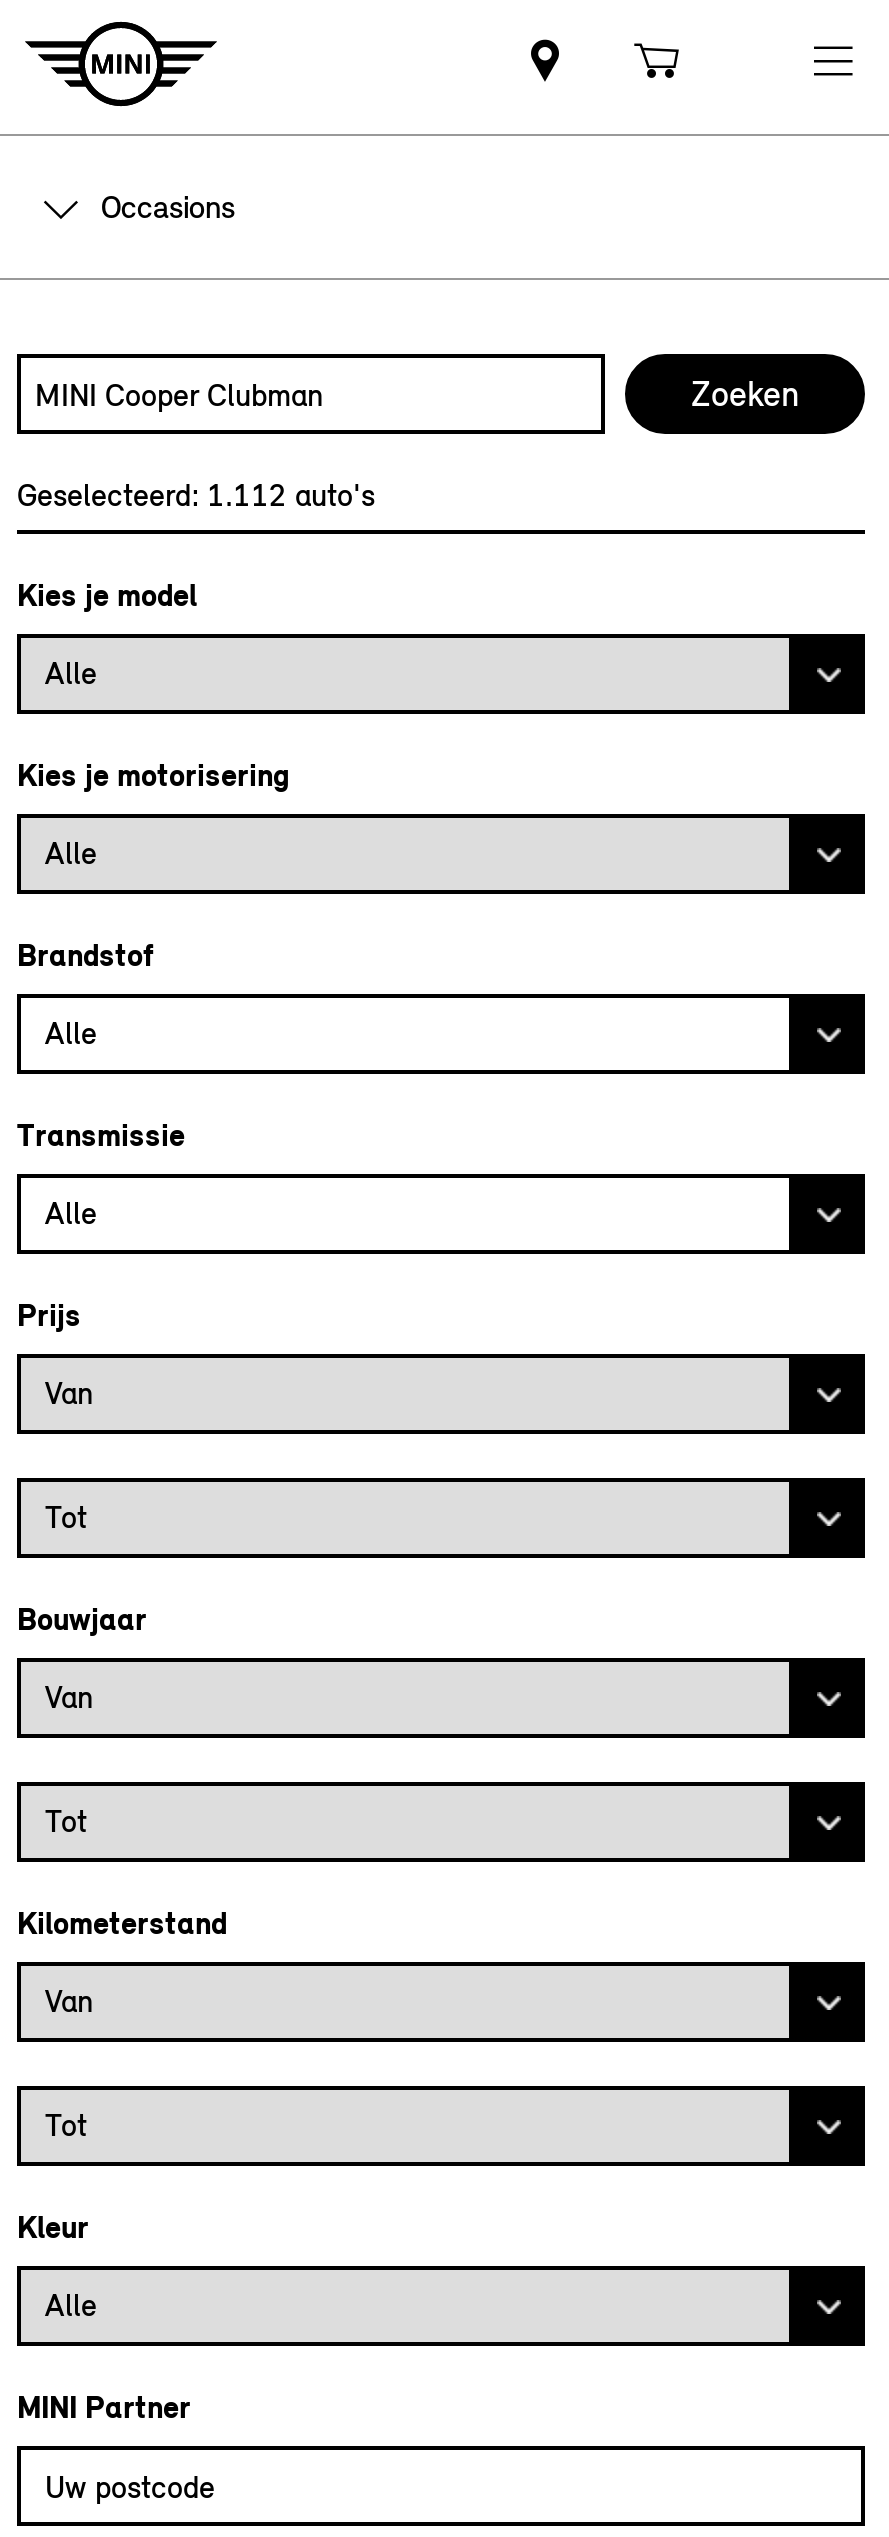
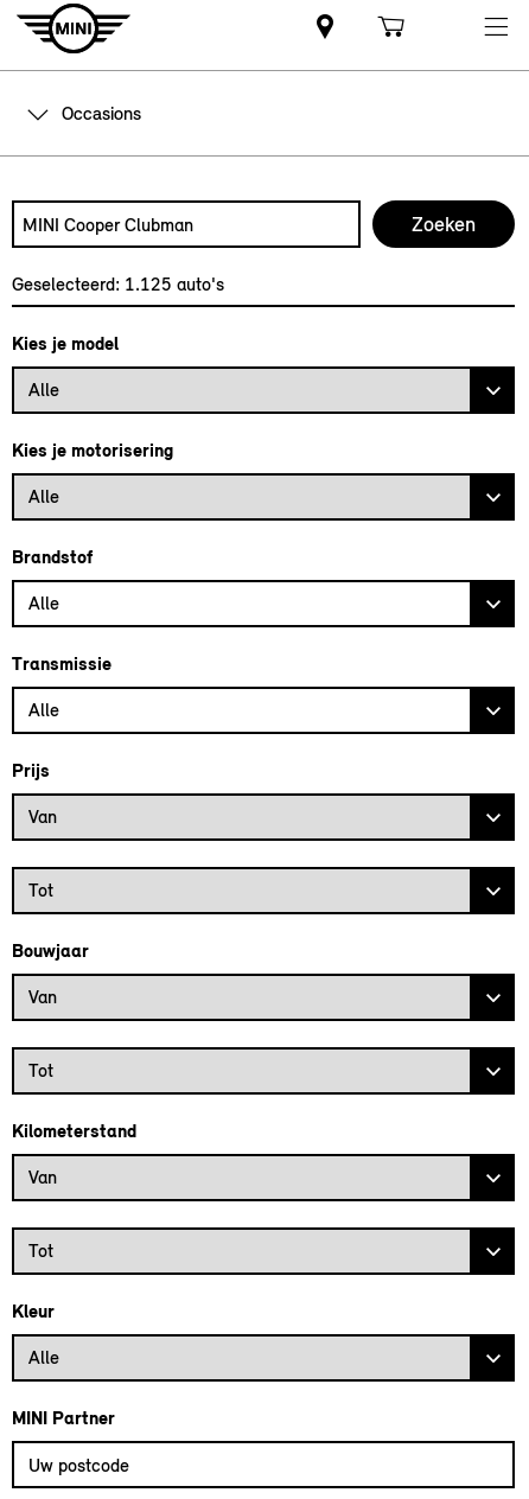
[17,476,375,514] Geselecteerd: 1.112 auto's -> [12,273,224,295] Geselecteerd: 1.125 auto's

